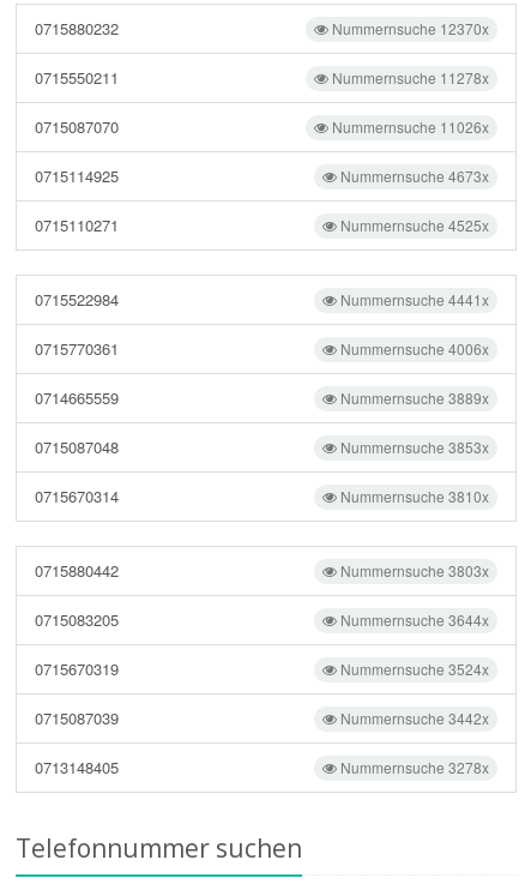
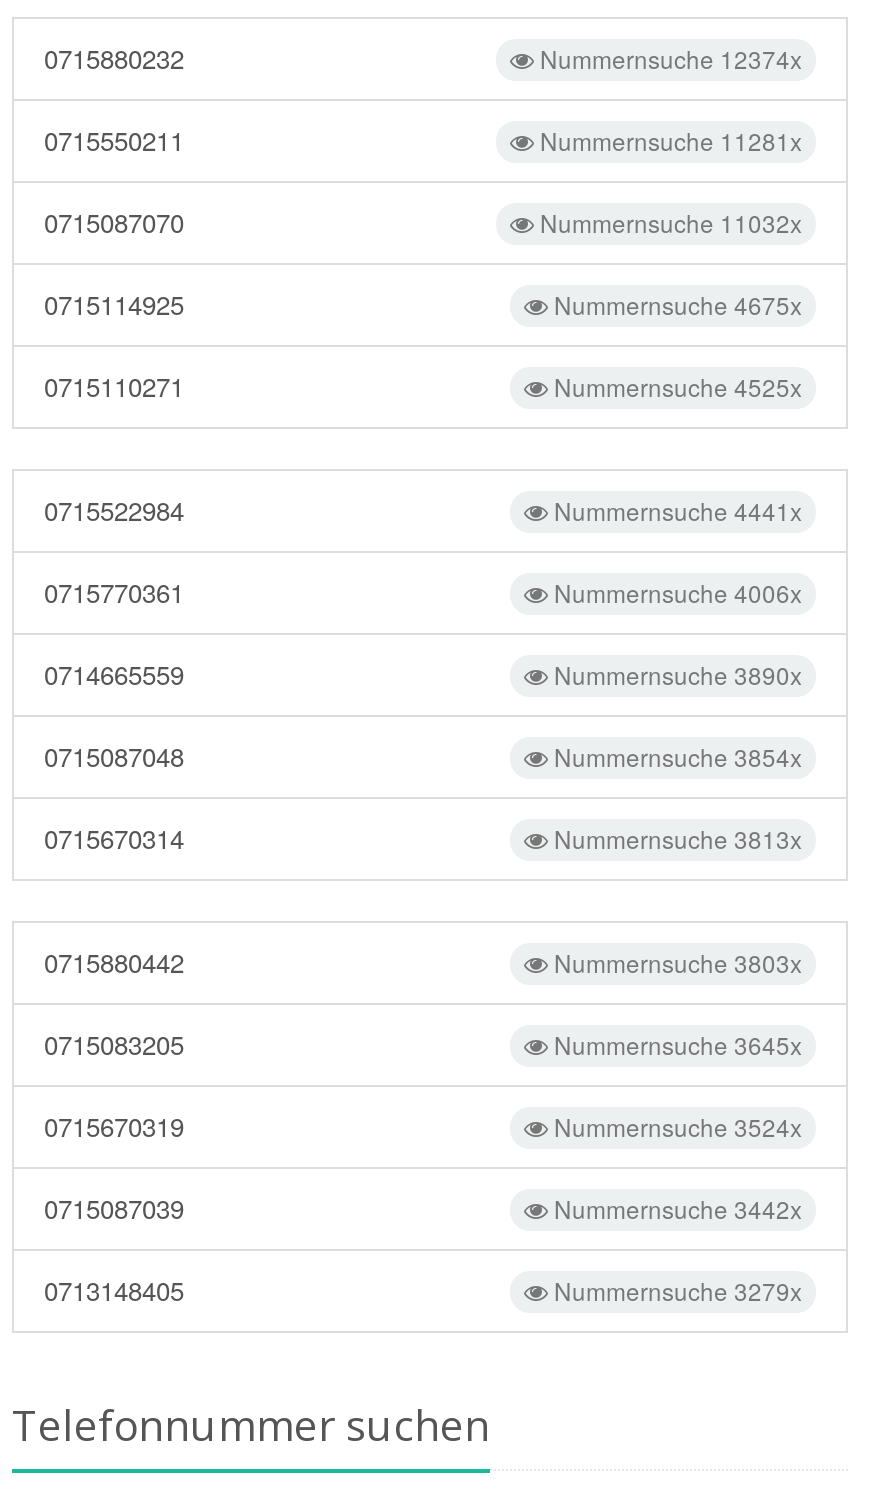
[328,18,489,38] Nummernsuche 12370x -> [534,41,802,75] Nummernsuche 12374x
[328,67,489,88] Nummernsuche 11278x -> [534,123,802,157] Nummernsuche 11281x
[328,116,489,137] Nummernsuche 11026x -> [534,205,802,239] Nummernsuche 11032x
[337,166,489,186] Nummernsuche 4673x -> [548,287,802,321] Nummernsuche 4675x
[337,387,489,408] Nummernsuche 3889x -> [548,657,802,691] Nummernsuche 3890x
[337,437,489,457] Nummernsuche 3853x -> [548,739,802,773] Nummernsuche 3854x
[337,486,489,506] Nummernsuche 3810x -> [548,821,802,855] Nummernsuche 3813x
[337,609,489,630] Nummernsuche 3644x -> [548,1027,802,1061] Nummernsuche 3645x
[337,757,489,777] Nummernsuche 3278x -> [548,1273,802,1307] Nummernsuche 3279x

